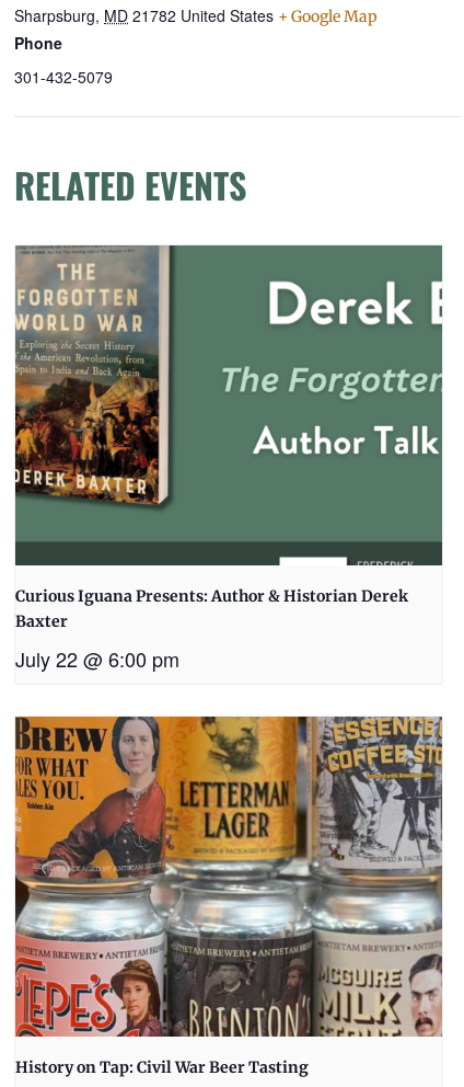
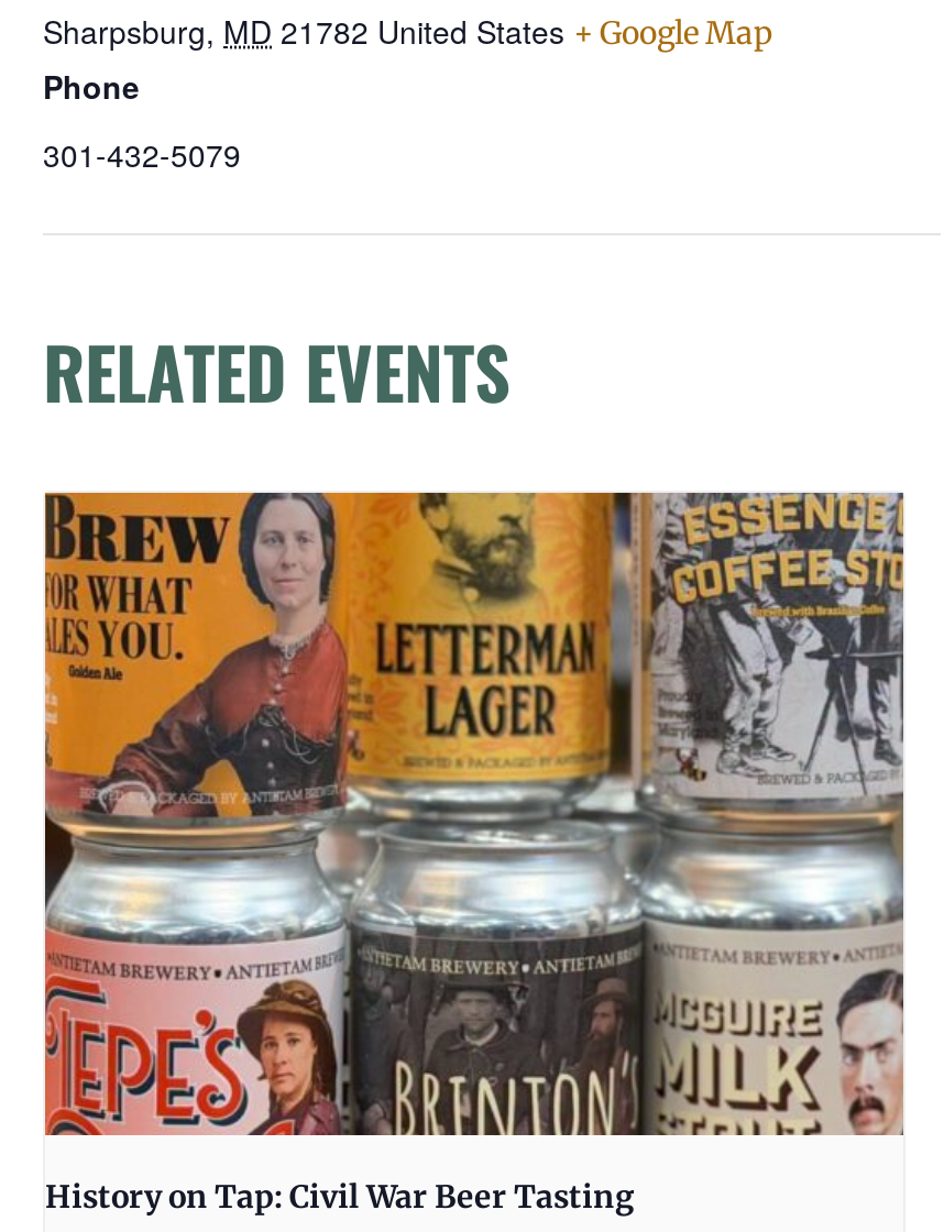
[14,244,443,673] [image] | Curious Iguana Presents: Author & Historian Derek | Baxter | July 22 @ 6:00 pm -> none

